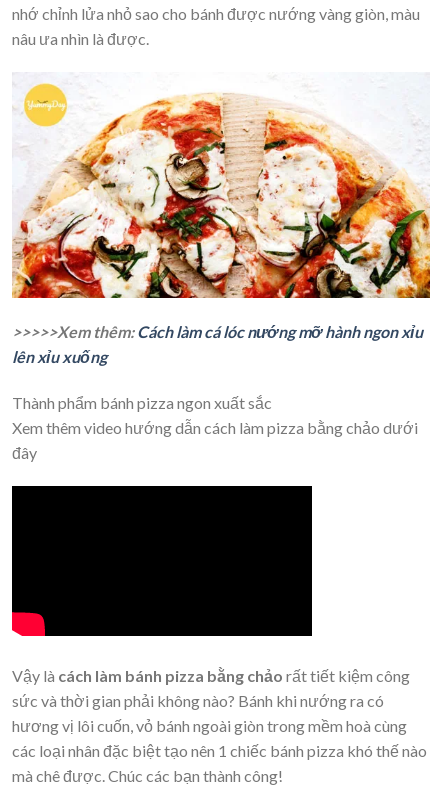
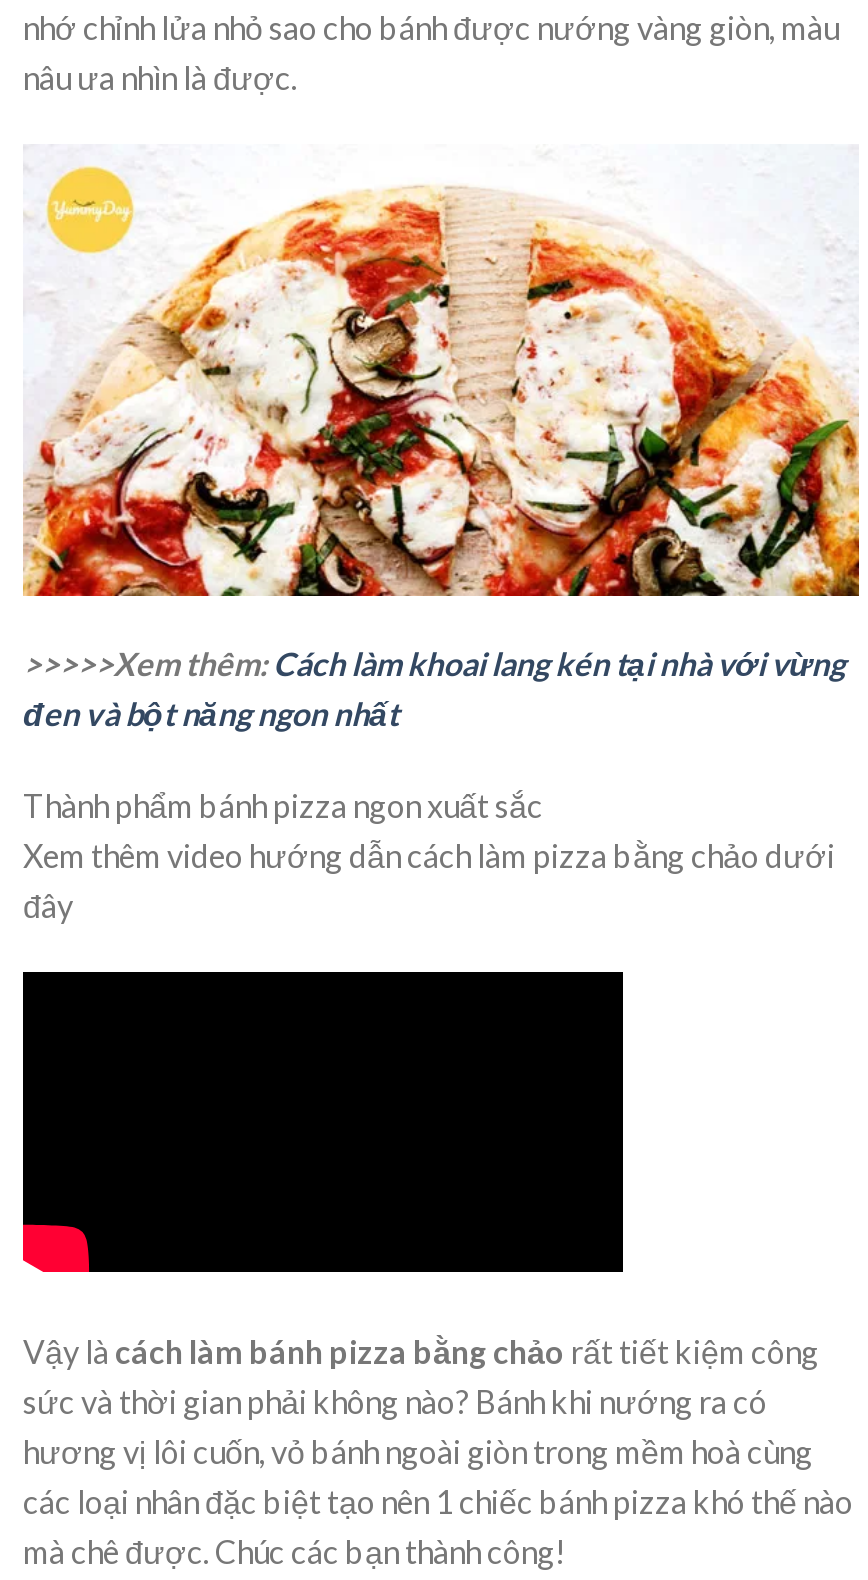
[12,322,423,366] >>>>>Xem thêm: Cách làm cá lóc nướng mỡ hành ngon xỉu | lên xỉu xuống -> [23,644,845,732] >>>>>Xem thêm: Cách làm khoai lang kén tại nhà với vừng | đen và bột năng ngon nhất

